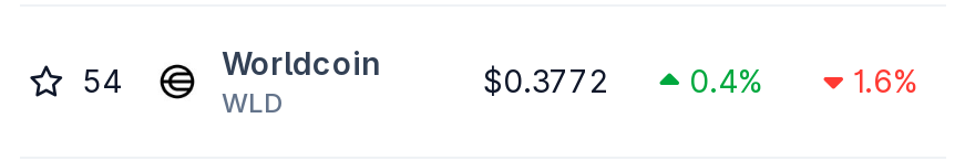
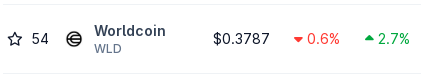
[483,62,607,99] $0.3772 -> [213,30,270,47] $0.3787
[689,62,762,99] 0.4% -> [307,30,340,47] 0.6%
[853,62,917,99] 1.6% -> [378,30,410,47] 2.7%

